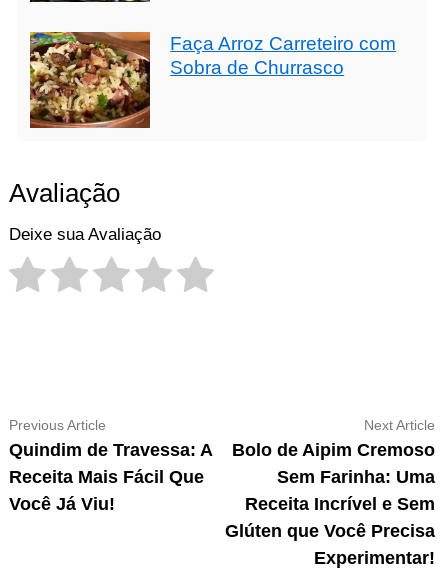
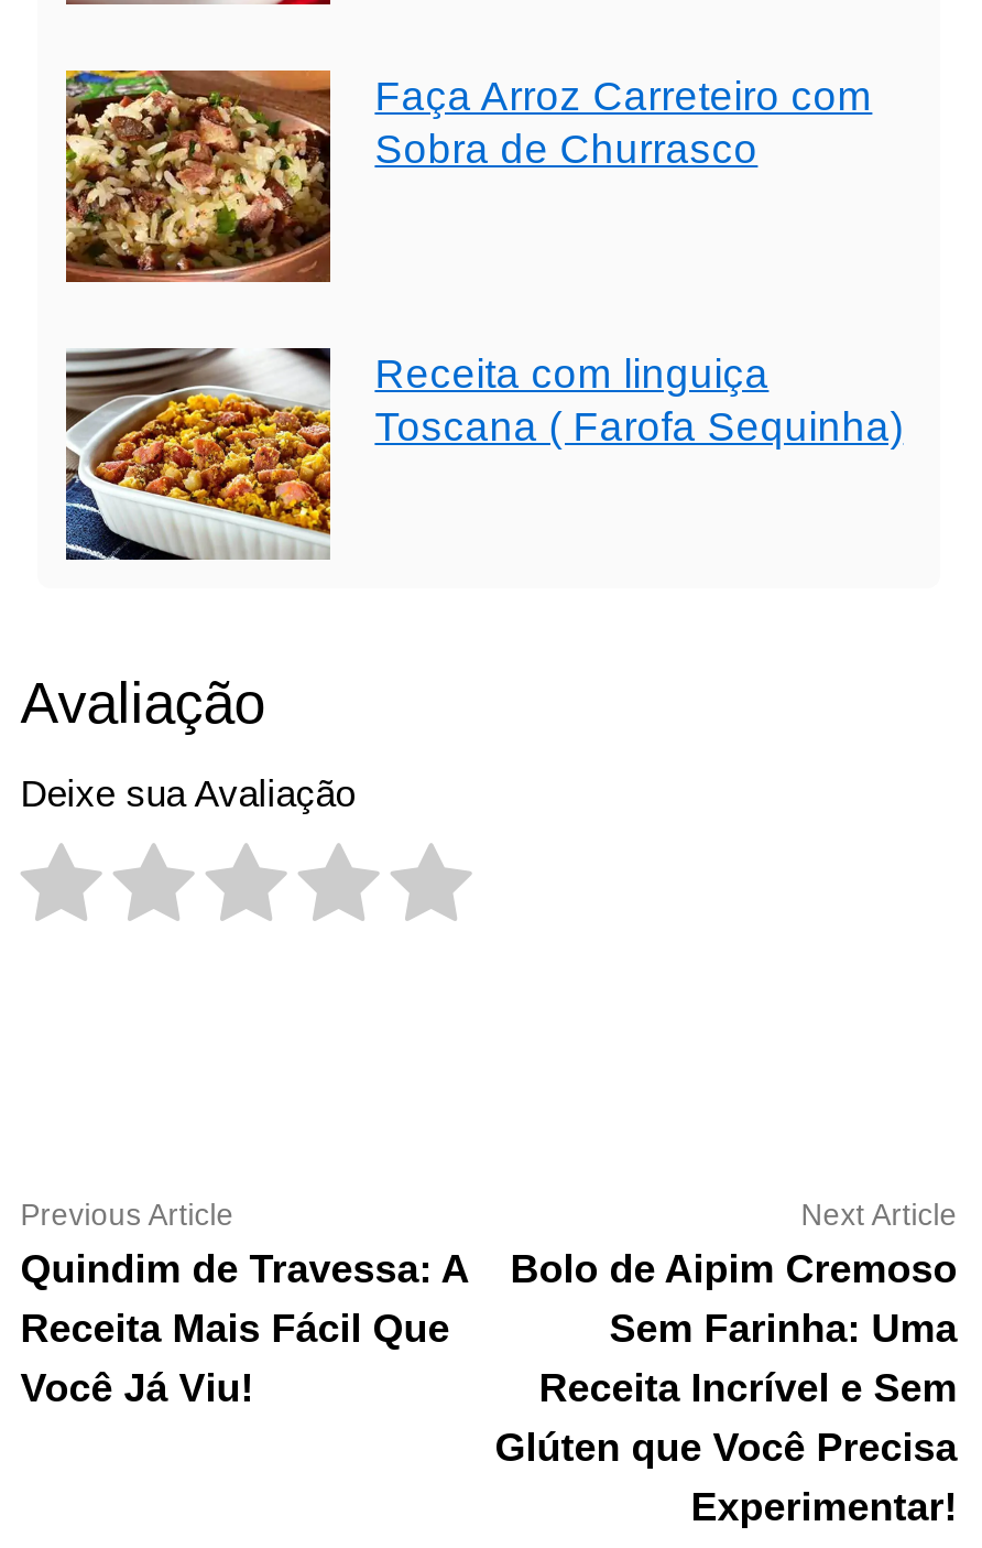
none -> [64,346,903,562] [image] | Receita com linguiça | Toscana ( Farofa Sequinha)

